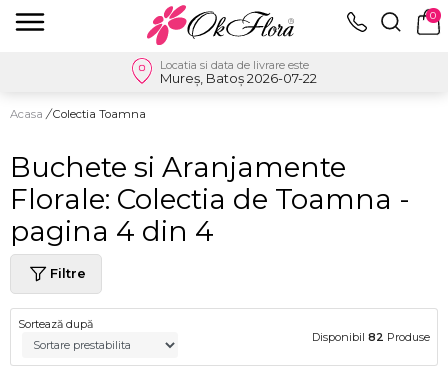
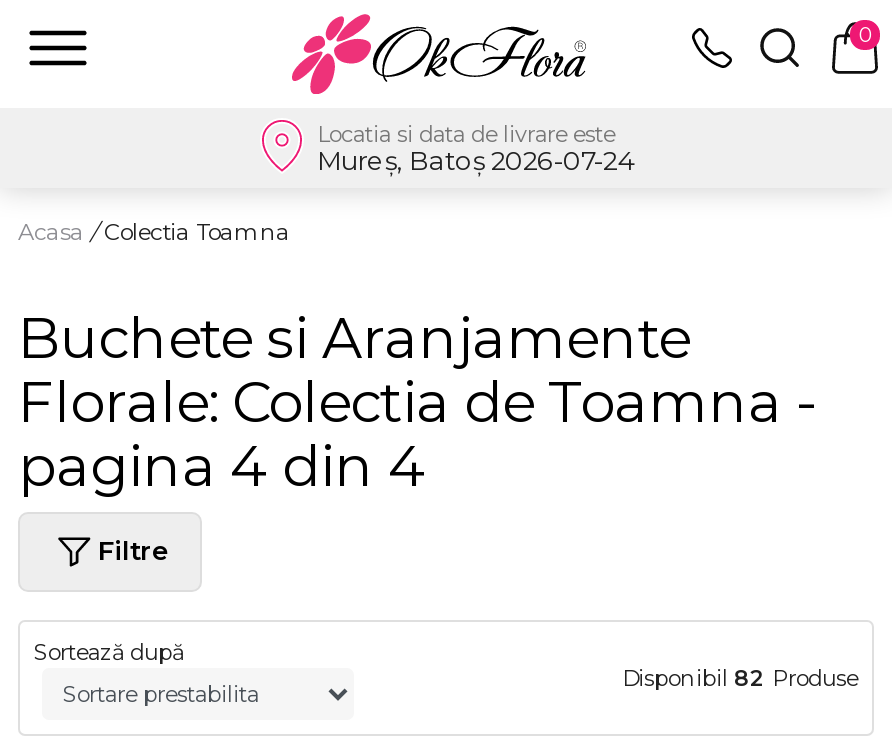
[160,70,317,86] Mureș, Batoș 2026-07-22 -> [317,143,633,175] Mureș, Batoș 2026-07-24

